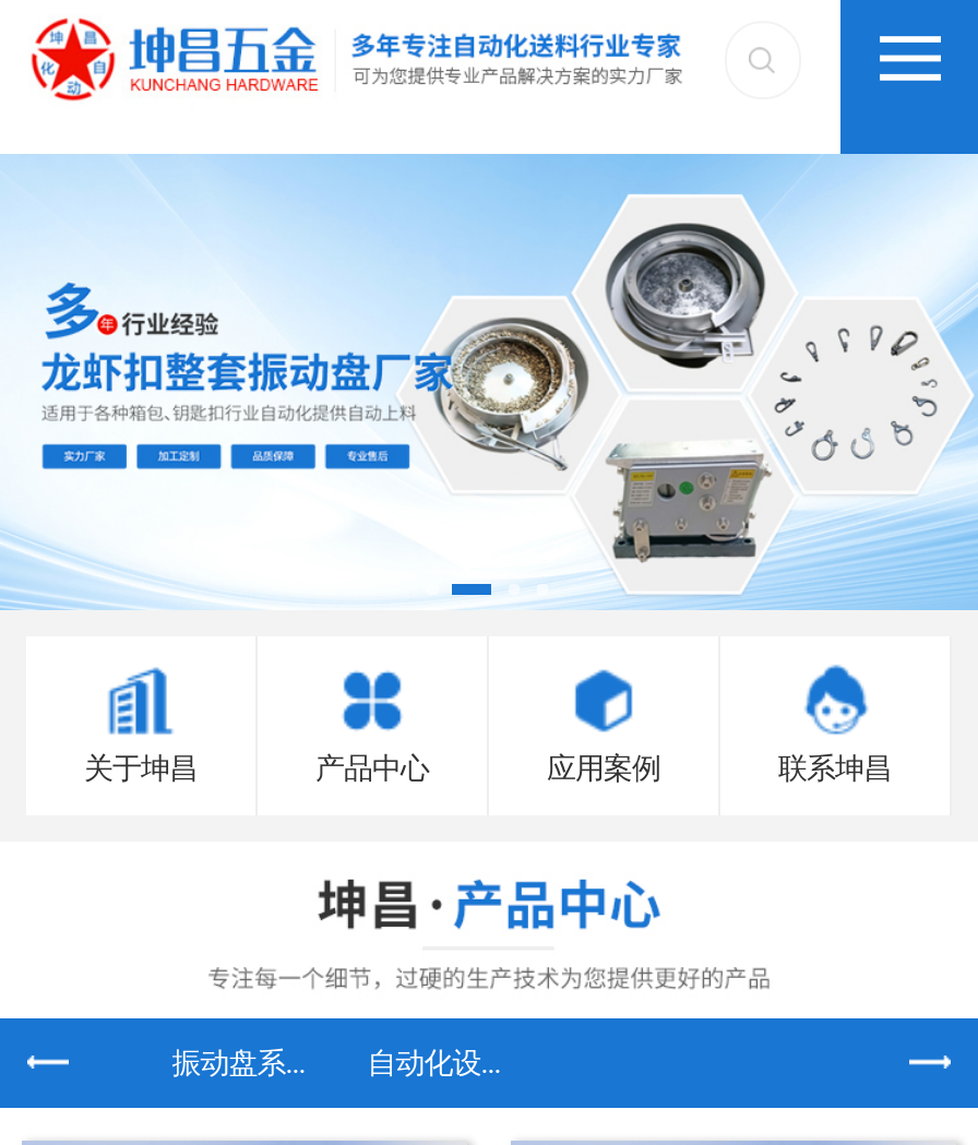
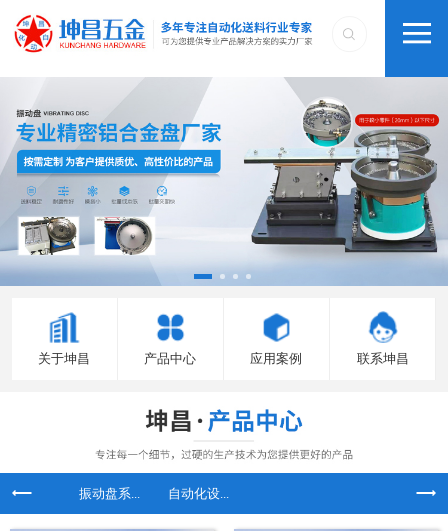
[7,152,971,610] [image] -> [3,77,445,287] [image]

